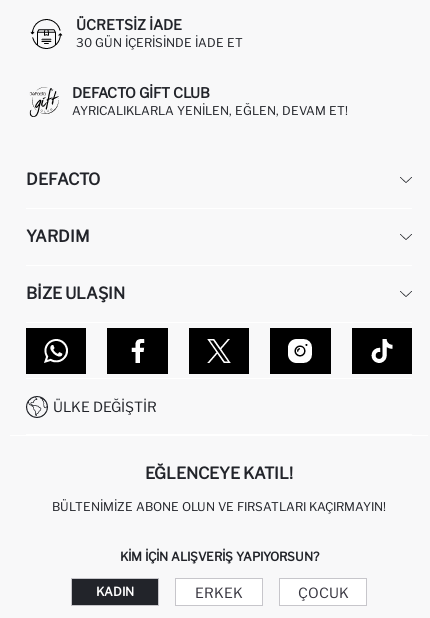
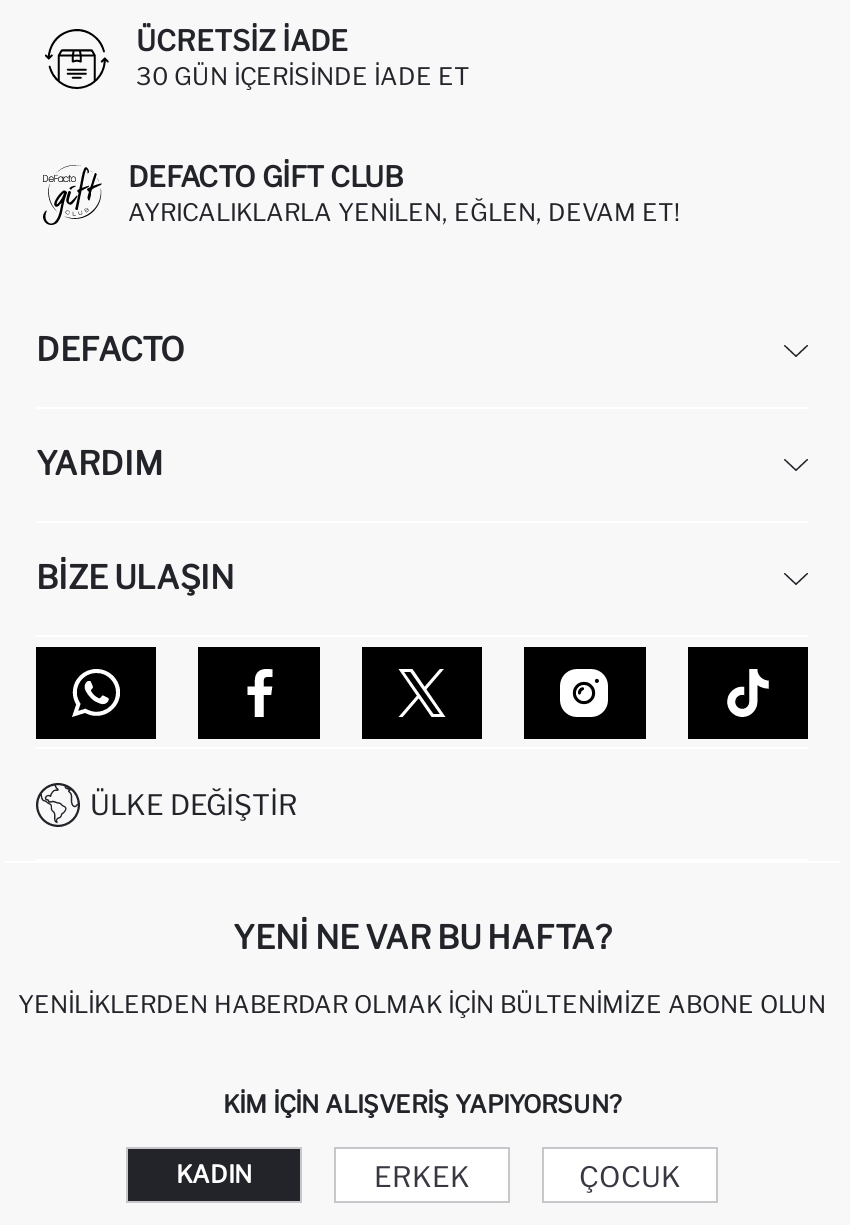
[145,464,293,483] EĞLENCEYE KATIL! -> [233,919,611,957] YENI NE VAR BU HAFTA?
[52,499,386,514] BÜLTENIMIZE ABONE OLUN VE FIRSATLARI KAÇIRMAYIN! -> [18,989,826,1019] YENILIKLERDEN HABERDAR OLMAK İÇIN BÜLTENIMIZE ABONE OLUN

